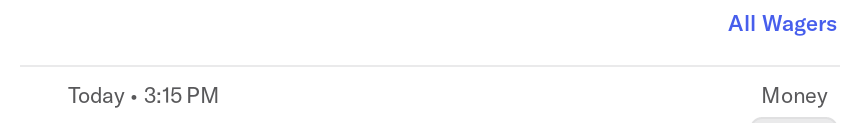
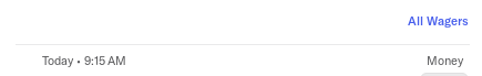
[68,81,220,109] Today • 3:15 PM -> [42,53,126,68] Today • 9:15 AM

